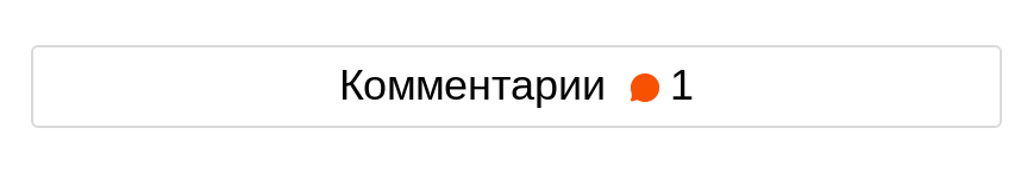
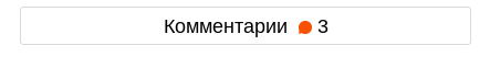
[339,62,694,109] Комментарии 1 -> [163,15,328,37] Комментарии 3

